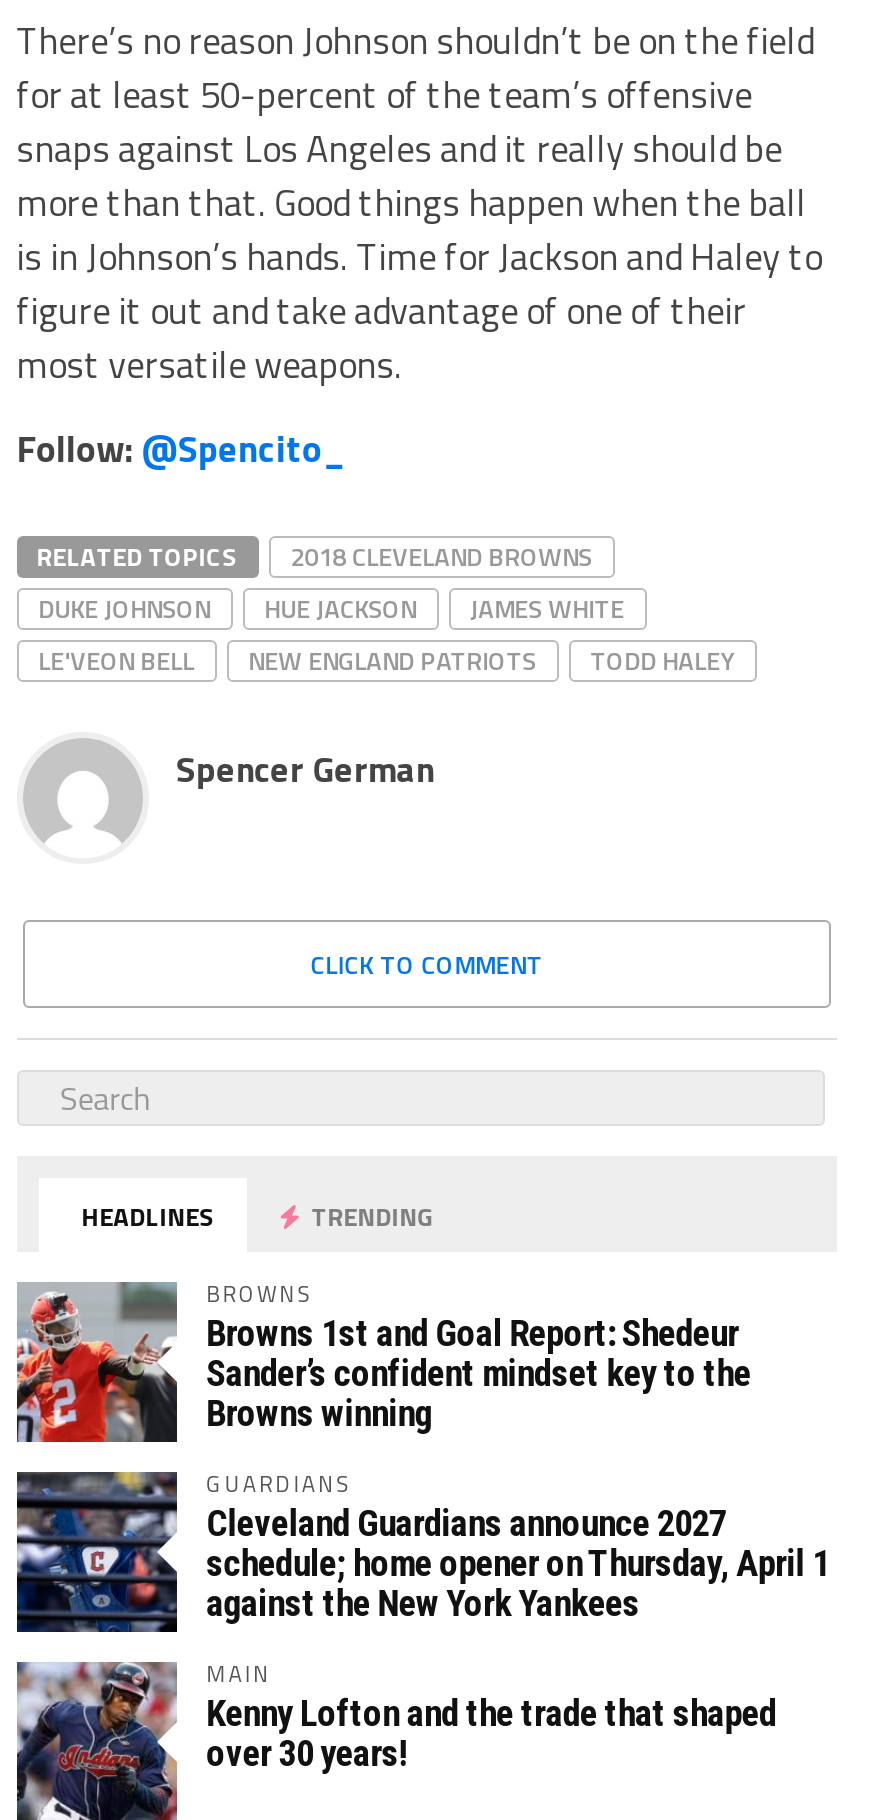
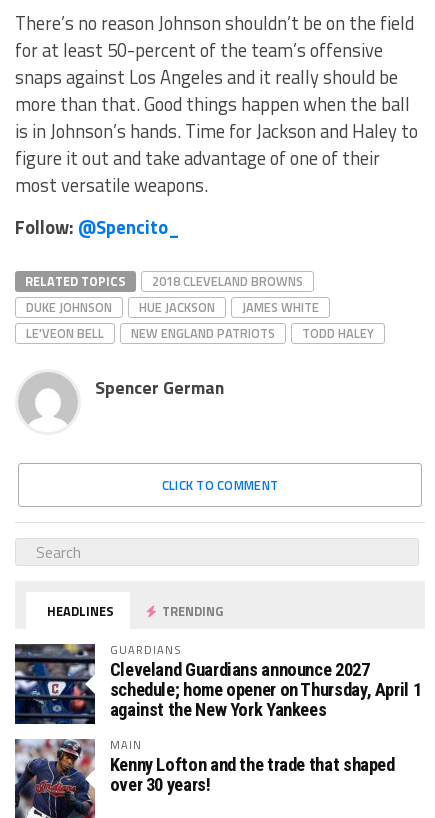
[15,1276,751,1444] [image] | BROWNS | Browns 1st and Goal Report: Shedeur | Sander’s confident mindset key to the | Browns winning -> none

